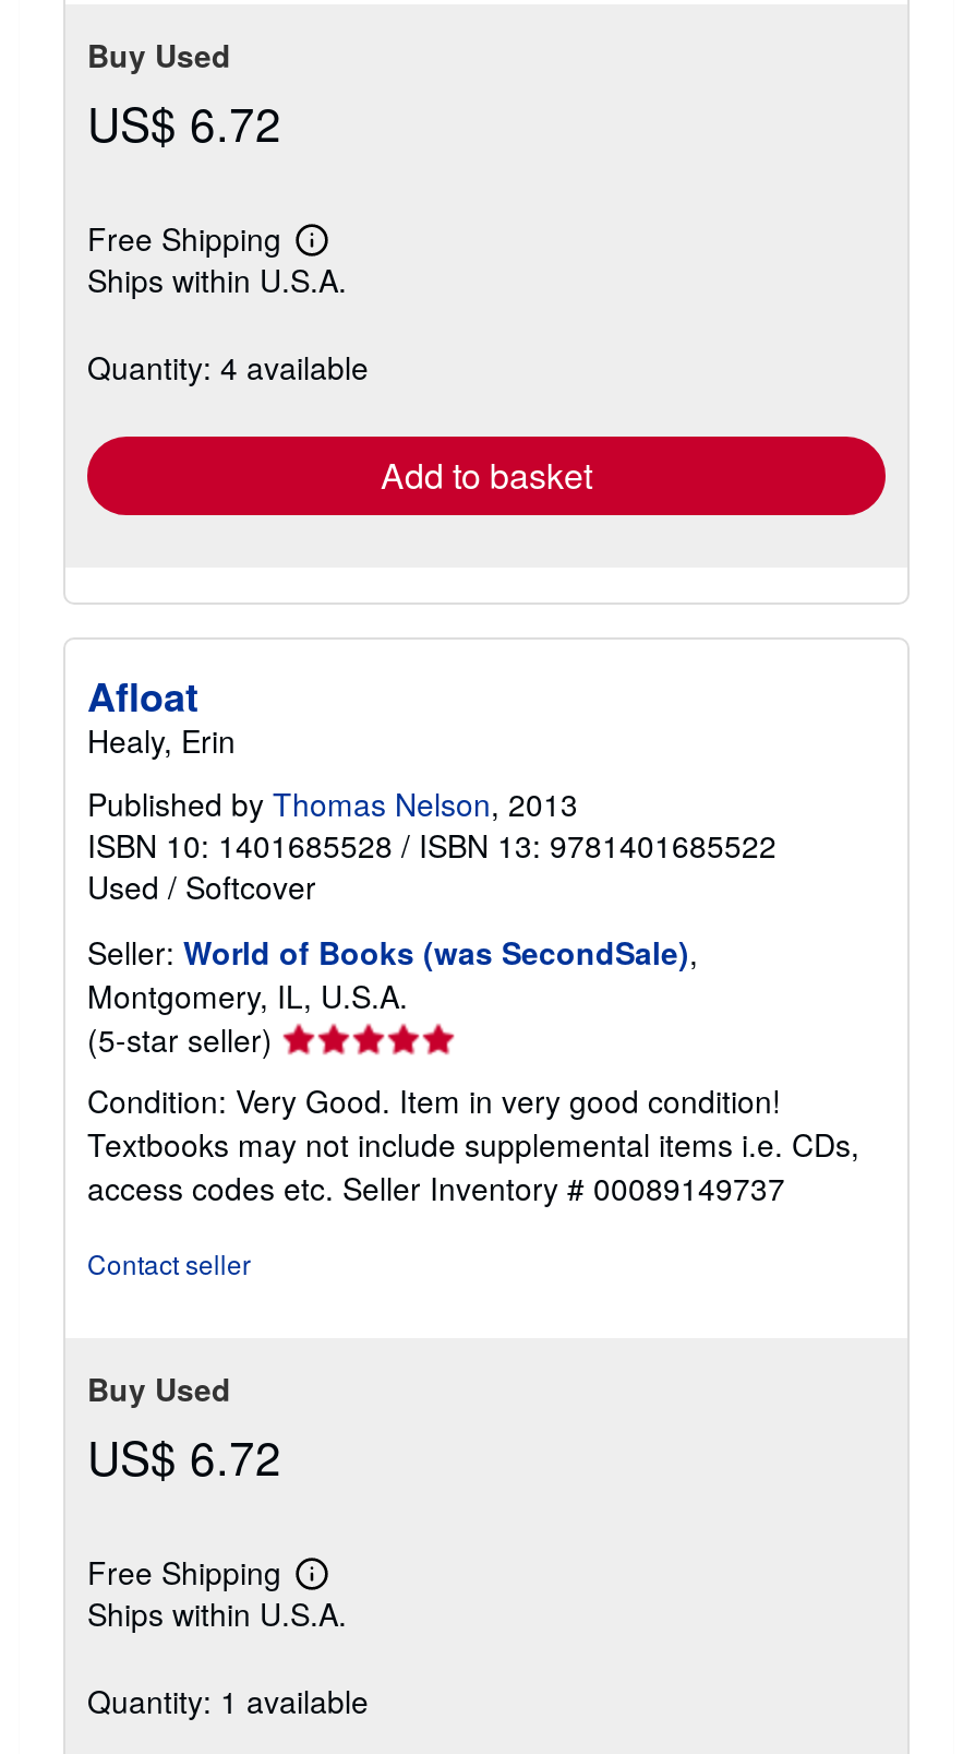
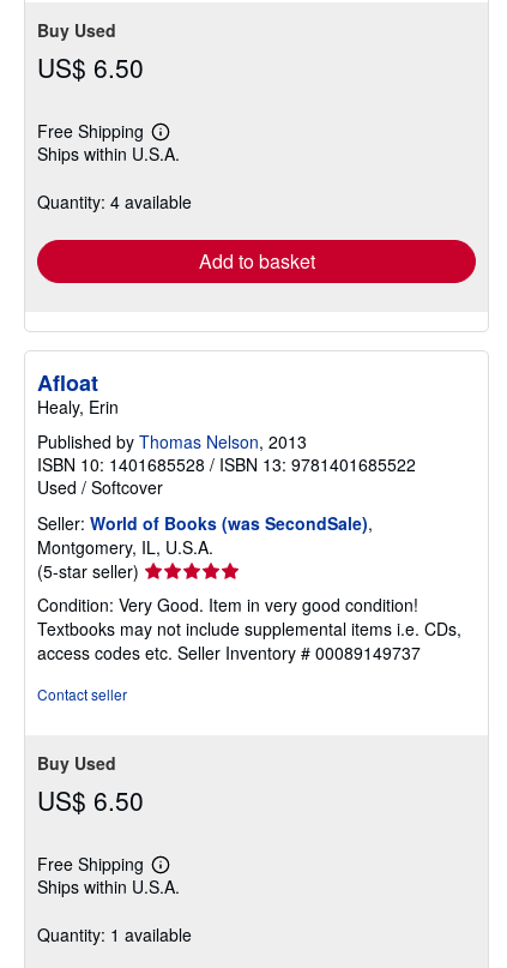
[87,90,281,156] US$ 6.72 -> [37,50,144,86] US$ 6.50
[87,1424,281,1490] US$ 6.72 -> [37,783,144,819] US$ 6.50

